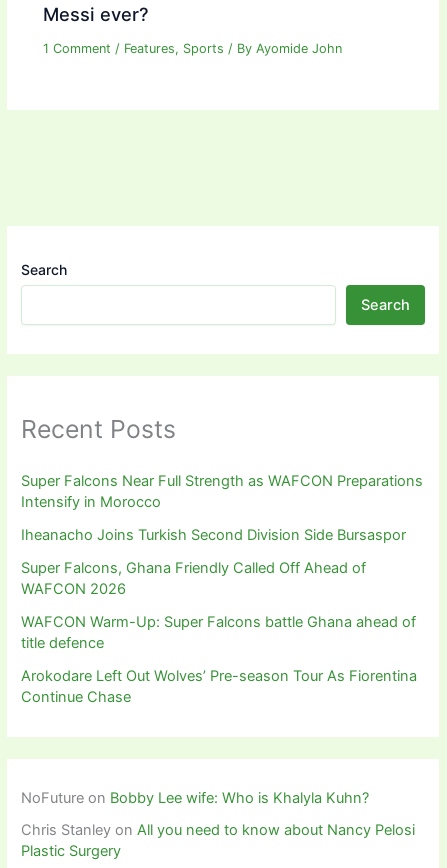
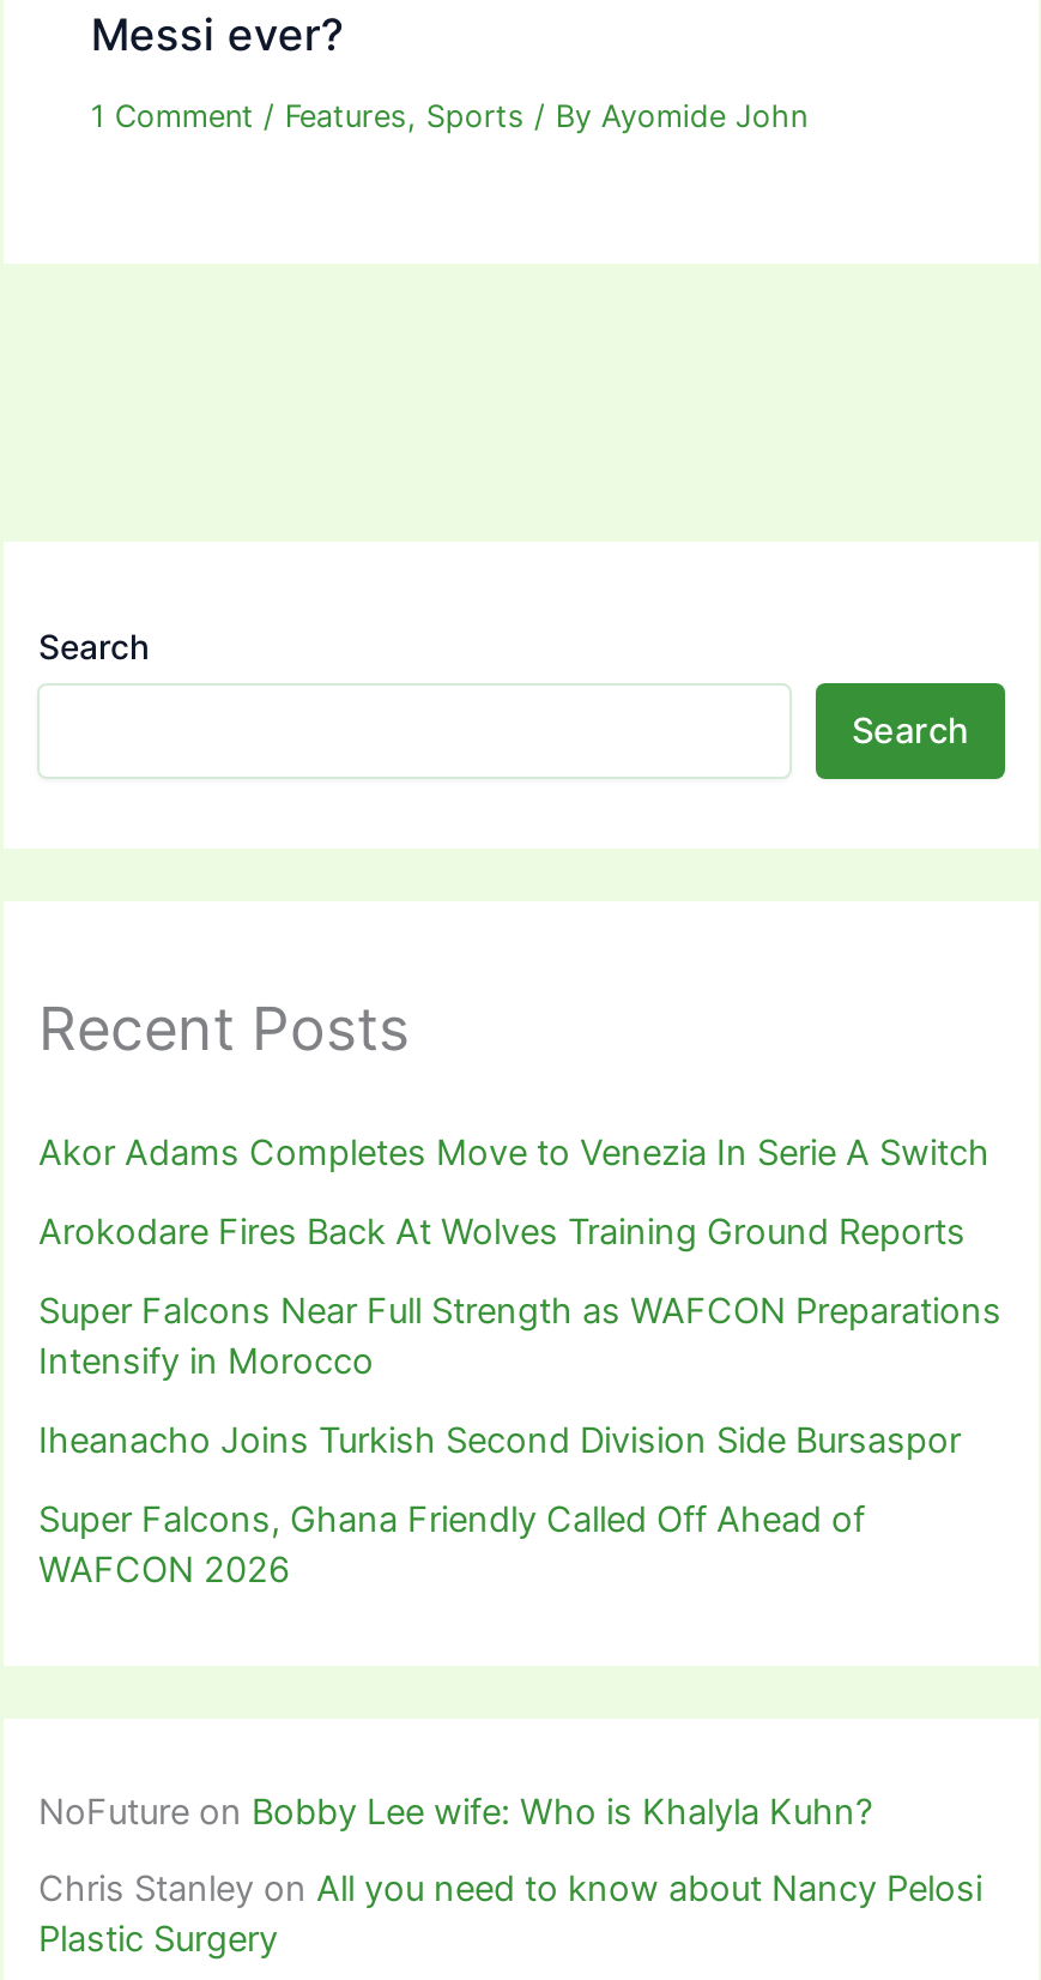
none -> [38,1132,989,1254] Akor Adams Completes Move to Venezia In Serie A Switch | Arokodare Fires Back At Wolves Training Ground Reports
moved [21,472,423,598] -> [38,1290,1001,1592]: Super Falcons Near Full Strength as WAFCON Preparations | Intensify in Morocco | Iheanacho Joins Turkish Second Division Side Bursaspor | Super Falcons, Ghana Friendly Called Off Ahead of | WAFCON 2026
[21,613,417,706] WAFCON Warm-Up: Super Falcons battle Ghana ahead of | title defence | Arokodare Left Out Wolves’ Pre-season Tour As Fiorentina | Continue Chase -> none

